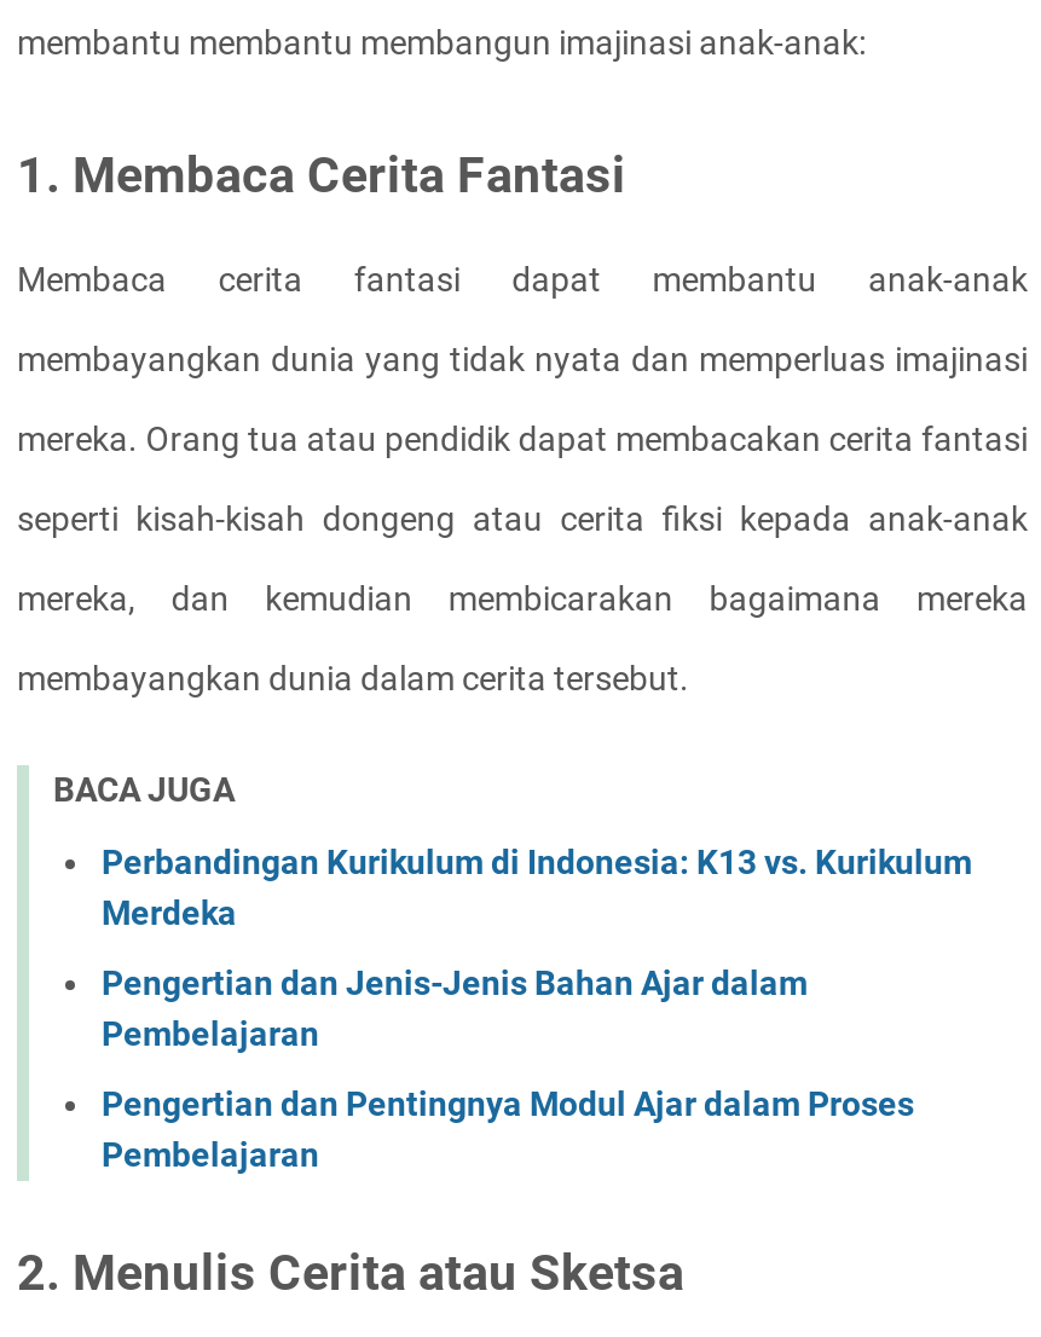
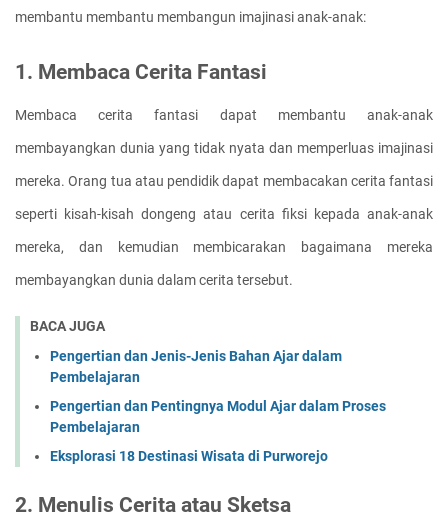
[102,843,972,933] Perbandingan Kurikulum di Indonesia: K13 vs. Kurikulum | Merdeka -> none
moved [102,964,914,1174] -> [50,348,386,435]: Pengertian dan Jenis-Jenis Bahan Ajar dalam | Pembelajaran | Pengertian dan Pentingnya Modul Ajar dalam Proses | Pembelajaran
none -> [50,448,328,464] Eksplorasi 18 Destinasi Wisata di Purworejo

